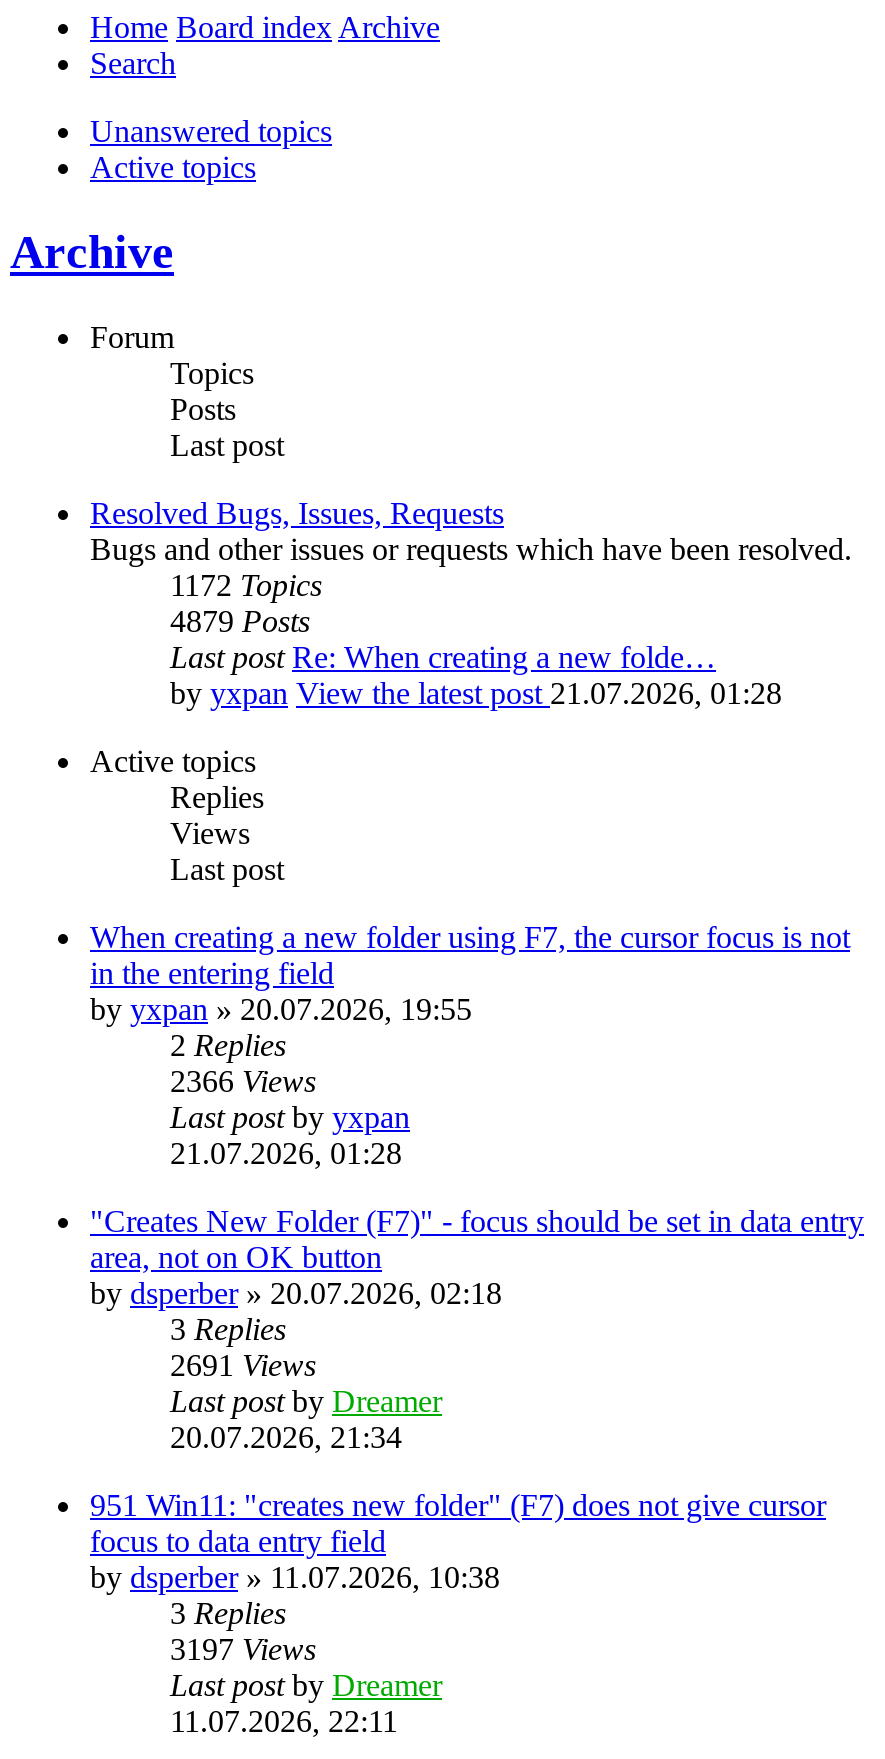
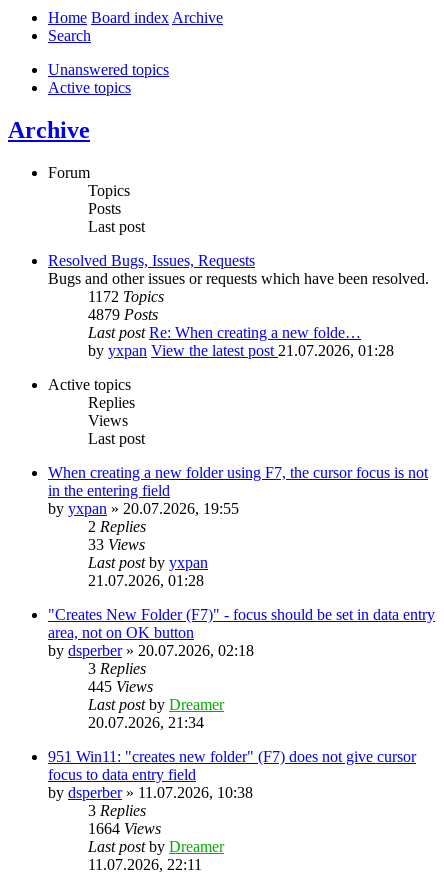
[170,1065,316,1099] 2366 Views -> [88,536,145,553] 33 Views
[170,1349,316,1383] 2691 Views -> [88,678,153,695] 445 Views
[170,1633,316,1667] 3197 Views -> [88,820,161,837] 1664 Views

